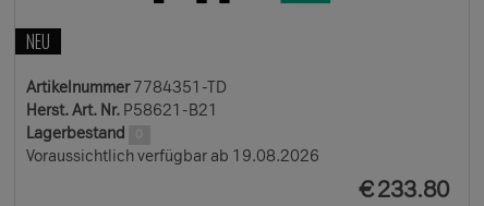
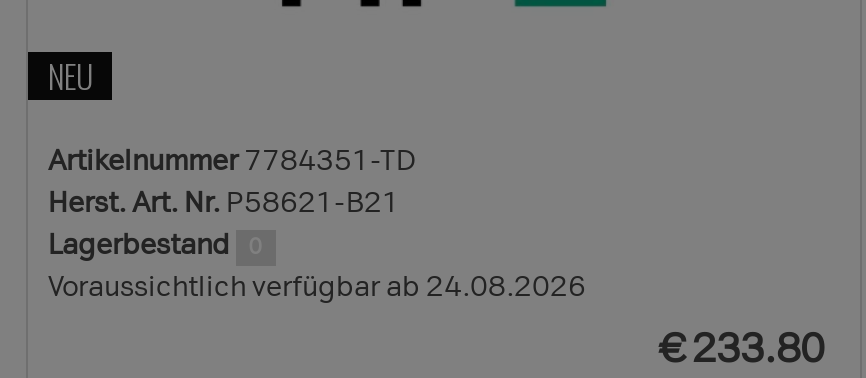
[26,147,319,166] Voraussichtlich verfügbar ab 19.08.2026 -> [48,270,586,304] Voraussichtlich verfügbar ab 24.08.2026

